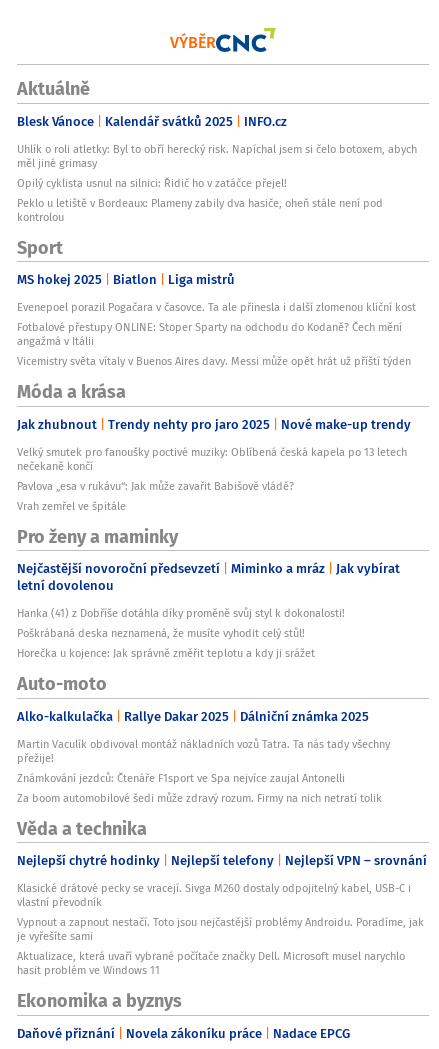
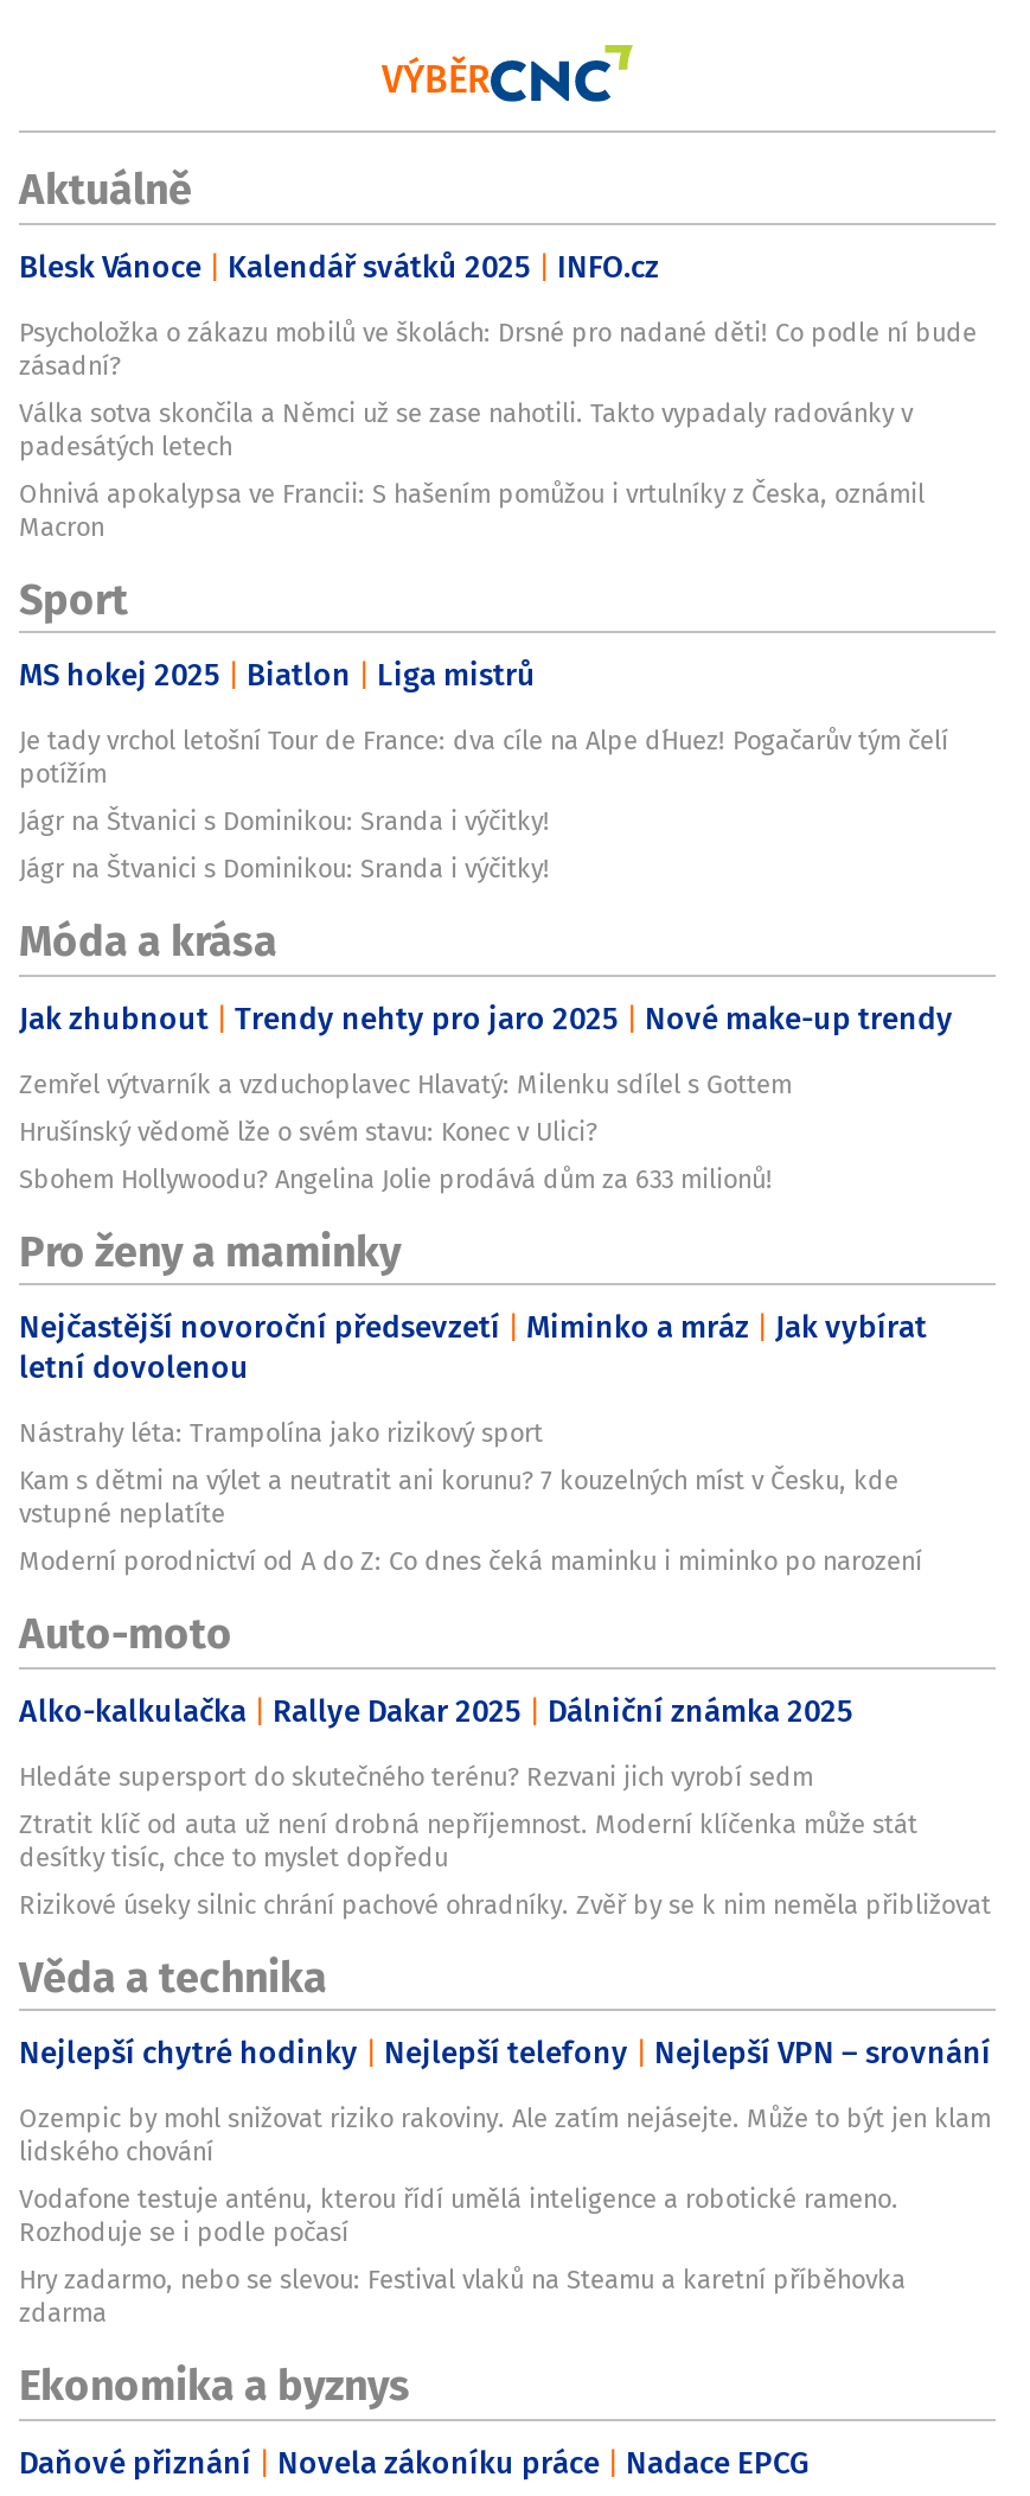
[17,141,417,225] Uhlík o roli atletky: Byl to obří herecký risk. Napíchal jsem si čelo botoxem, abych | měl jiné grimasy | Opilý cyklista usnul na silnici: Řidič ho v zatáčce přejel! | Peklo u letiště v Bordeaux: Plameny zabily dva hasiče, oheň stále není pod | kontrolou -> [19,313,977,545] Psycholožka o zákazu mobilů ve školách: Drsné pro nadané děti! Co podle ní bude | zásadní? | Válka sotva skončila a Němci už se zase nahotili. Takto vypadaly radovánky v | padesátých letech | Ohnivá apokalypsa ve Francii: S hašením pomůžou i vrtulníky z Česka, oznámil | Macron
[17,299,416,369] Evenepoel porazil Pogačara v časovce. Ta ale přinesla i další zlomenou klíční kost | Fotbalové přestupy ONLINE: Stoper Sparty na odchodu do Kodaně? Čech mění | angažmá v Itálii | Vicemistry světa vítaly v Buenos Aires davy. Messi může opět hrát už příští týden -> [19,722,948,888] Je tady vrchol letošní Tour de France: dva cíle na Alpe d´Huez! Pogačarův tým čelí | potížím | Jágr na Štvanici s Dominikou: Sranda i výčitky! | Jágr na Štvanici s Dominikou: Sranda i výčitky!
[17,444,407,514] Velký smutek pro fanoušky poctivé muziky: Oblíbená česká kapela po 13 letech | nečekaně končí | Pavlova „esa v rukávu“: Jak může zavařit Babišově vládě? | Vrah zemřel ve špitále -> [19,1065,792,1197] Zemřel výtvarník a vzduchoplavec Hlavatý: Milenku sdílel s Gottem | Hrušínský vědomě lže o svém stavu: Konec v Ulici? | Sbohem Hollywoodu? Angelina Jolie prodává dům za 633 milionů!
[17,605,345,661] Hanka (41) z Dobříše dotáhla díky proměně svůj styl k dokonalosti! | Poškrábaná deska neznamená, že musíte vyhodit celý stůl! | Horečka u kojence: Jak správně změřit teplotu a kdy ji srážet -> [19,1414,922,1580] Nástrahy léta: Trampolína jako rizikový sport | Kam s dětmi na výlet a neutratit ani korunu? 7 kouzelných míst v Česku, kde | vstupné neplatíte | Moderní porodnictví od A do Z: Co dnes čeká maminku i miminko po narození
[17,736,390,806] Martin Vaculík obdivoval montáž nákladních vozů Tatra. Ta nás tady všechny | přežije! | Známkování jezdců: Čtenáře F1sport ve Spa nejvíce zaujal Antonelli | Za boom automobilové šedi může zdravý rozum. Firmy na nich netratí tolik -> [19,1757,991,1923] Hledáte supersport do skutečného terénu? Rezvani jich vyrobí sedm | Ztratit klíč od auta už není drobná nepříjemnost. Moderní klíčenka může stát | desítky tisíc, chce to myslet dopředu | Rizikové úseky silnic chrání pachové ohradníky. Zvěř by se k nim neměla přibližovat
[17,880,424,978] Klasické drátové pecky se vracejí. Sivga M260 dostaly odpojitelný kabel, USB-C i | vlastní převodník | Vypnout a zapnout nestačí. Toto jsou nejčastější problémy Androidu. Poradíme, jak | je vyřešíte sami | Aktualizace, která uvaří vybrané počítače značky Dell. Microsoft musel narychlo | hasit problém ve Windows 11 -> [19,2100,991,2332] Ozempic by mohl snižovat riziko rakoviny. Ale zatím nejásejte. Může to být jen klam | lidského chování | Vodafone testuje anténu, kterou řídí umělá inteligence a robotické rameno. | Rozhoduje se i podle počasí | Hry zadarmo, nebo se slevou: Festival vlaků na Steamu a karetní příběhovka | zdarma

